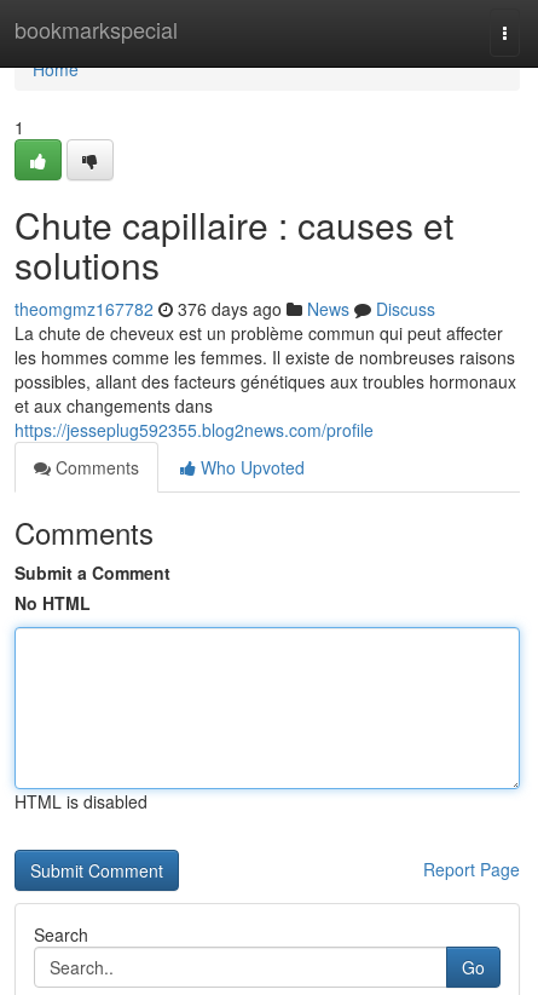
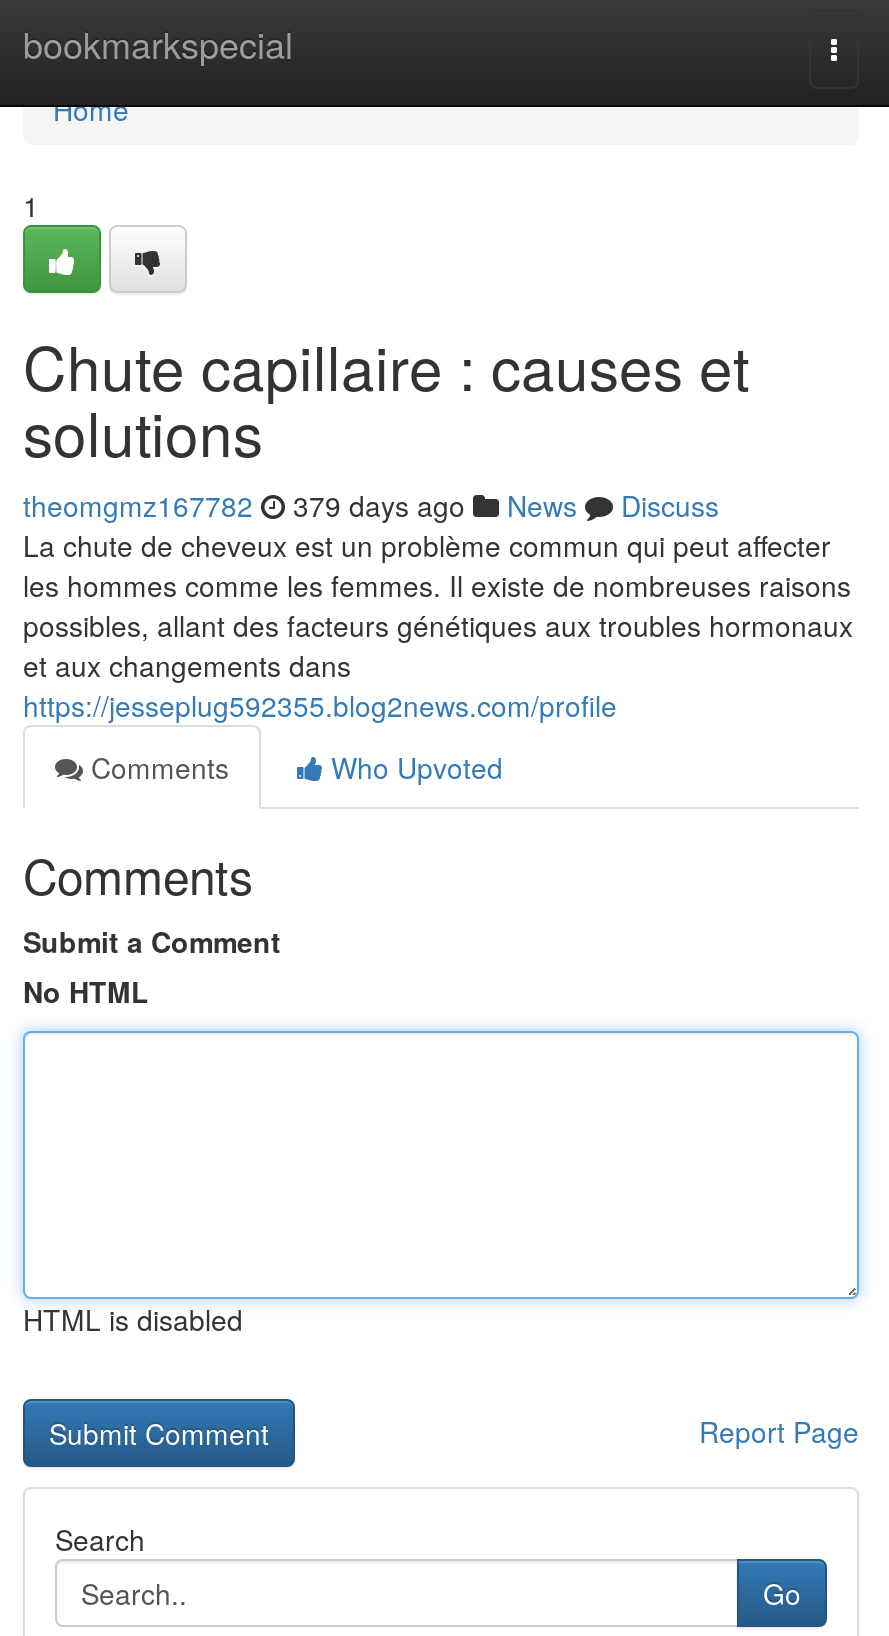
[15,297,435,321] theomgmz167782 376 days ago News Discuss -> [23,485,719,525] theomgmz167782 379 days ago News Discuss

